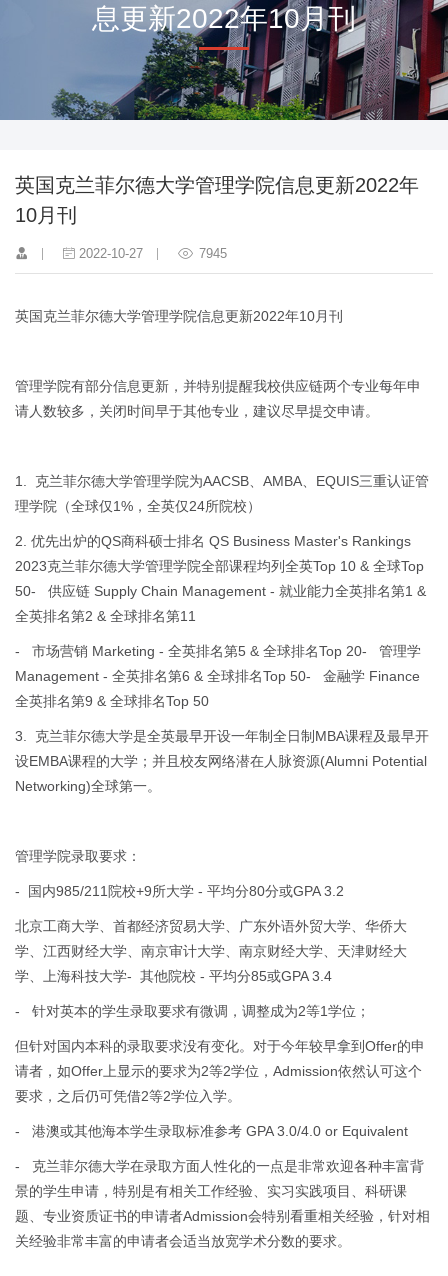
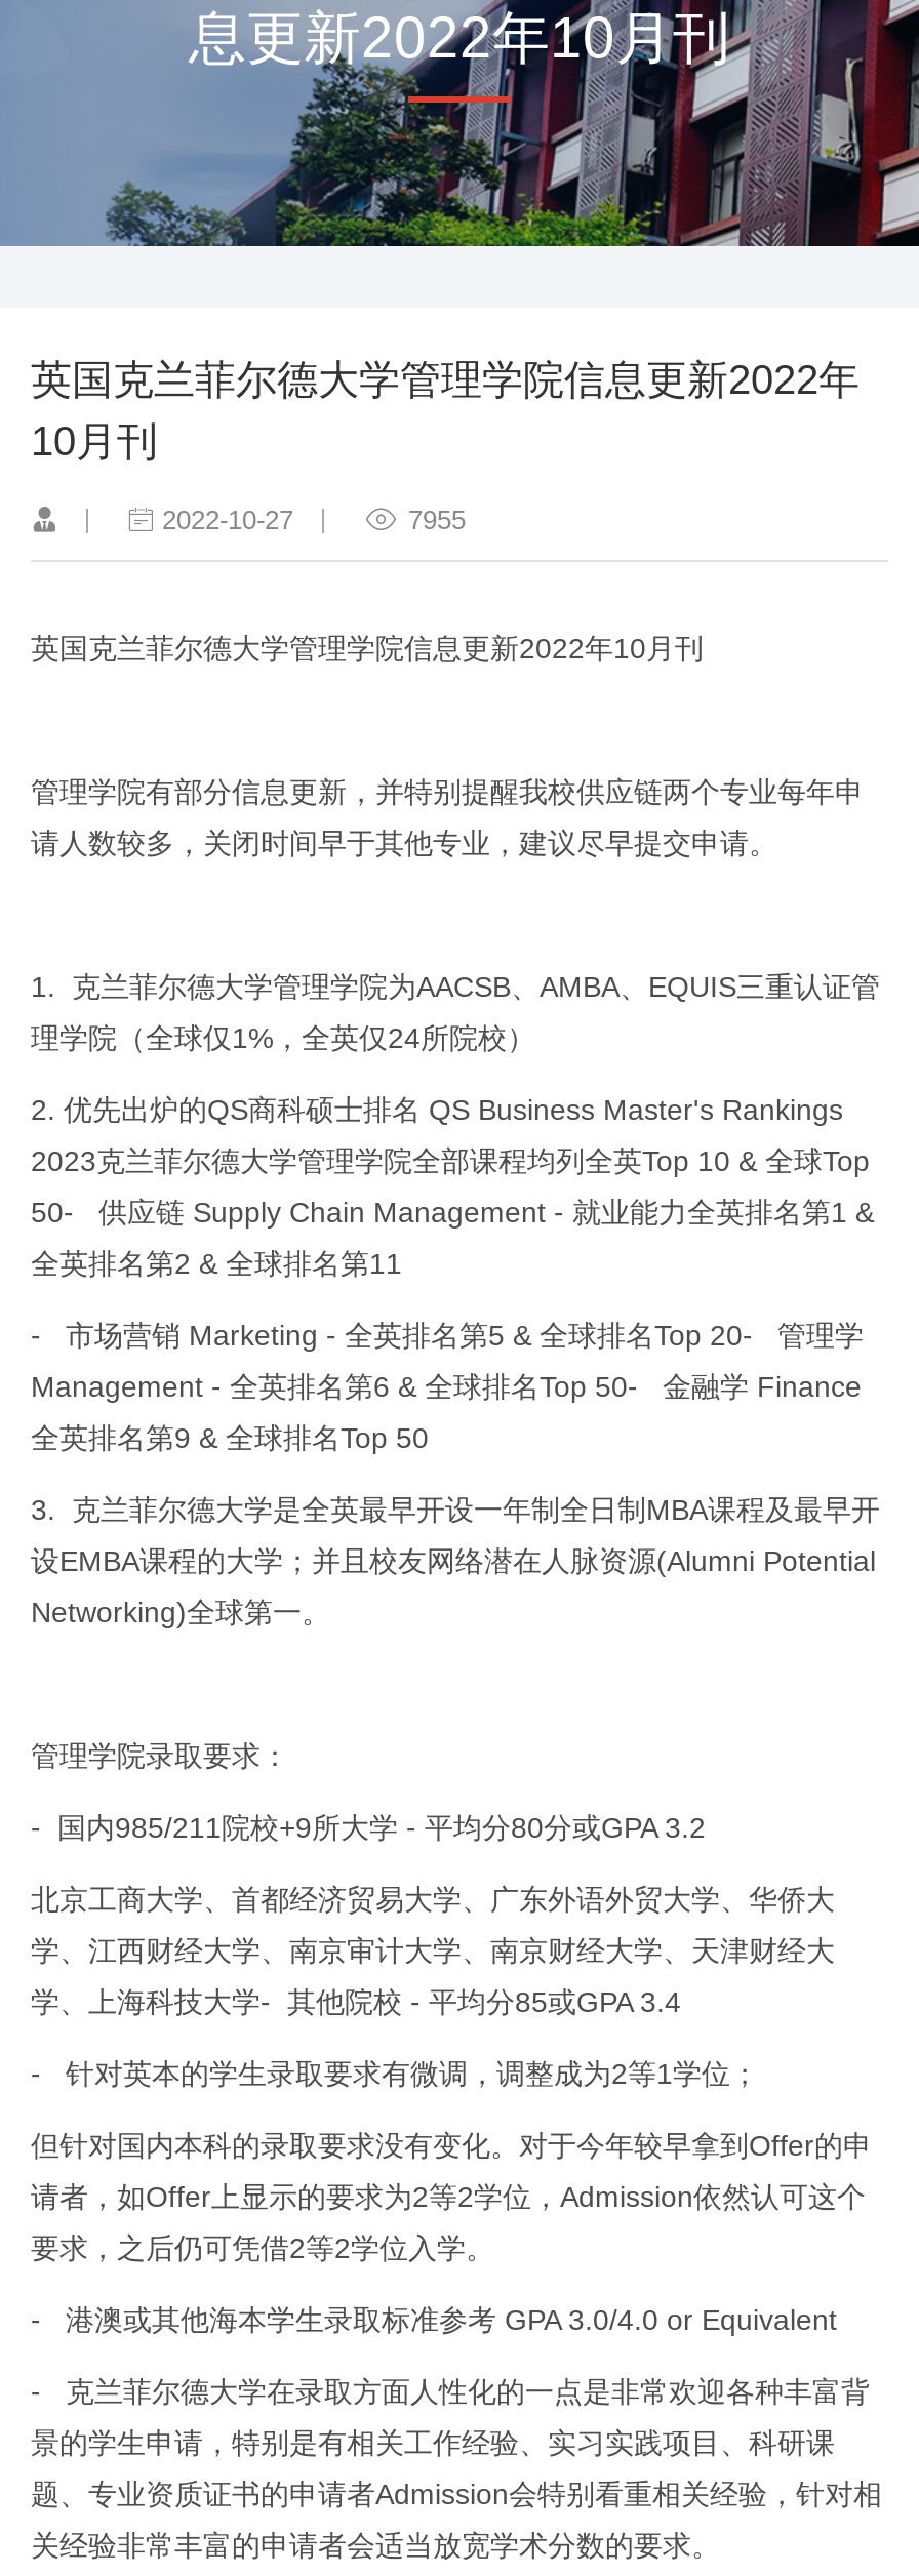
[199,246,227,261] 7945 -> [408,505,466,535] 7955

